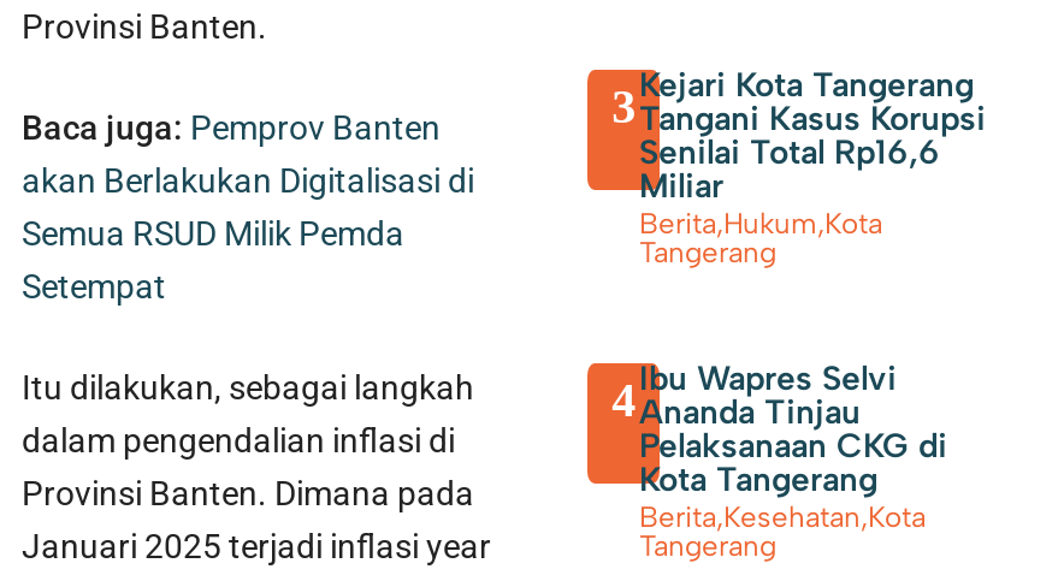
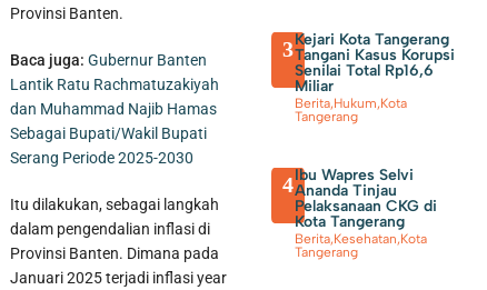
[22,109,474,307] Baca juga: Pemprov Banten | akan Berlakukan Digitalisasi di | Semua RSUD Milik Pemda | Setempat -> [10,51,219,166] Baca juga: Gubernur Banten | Lantik Ratu Rachmatuzakiyah | dan Muhammad Najib Hamas | Sebagai Bupati/Wakil Bupati | Serang Periode 2025-2030

